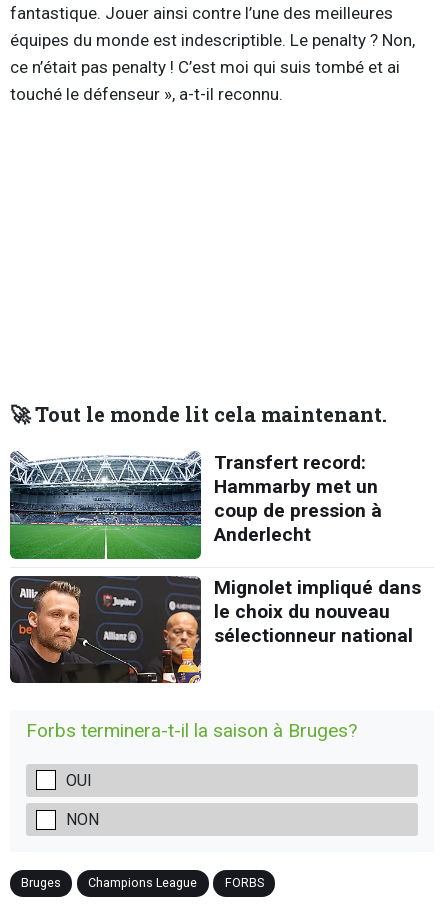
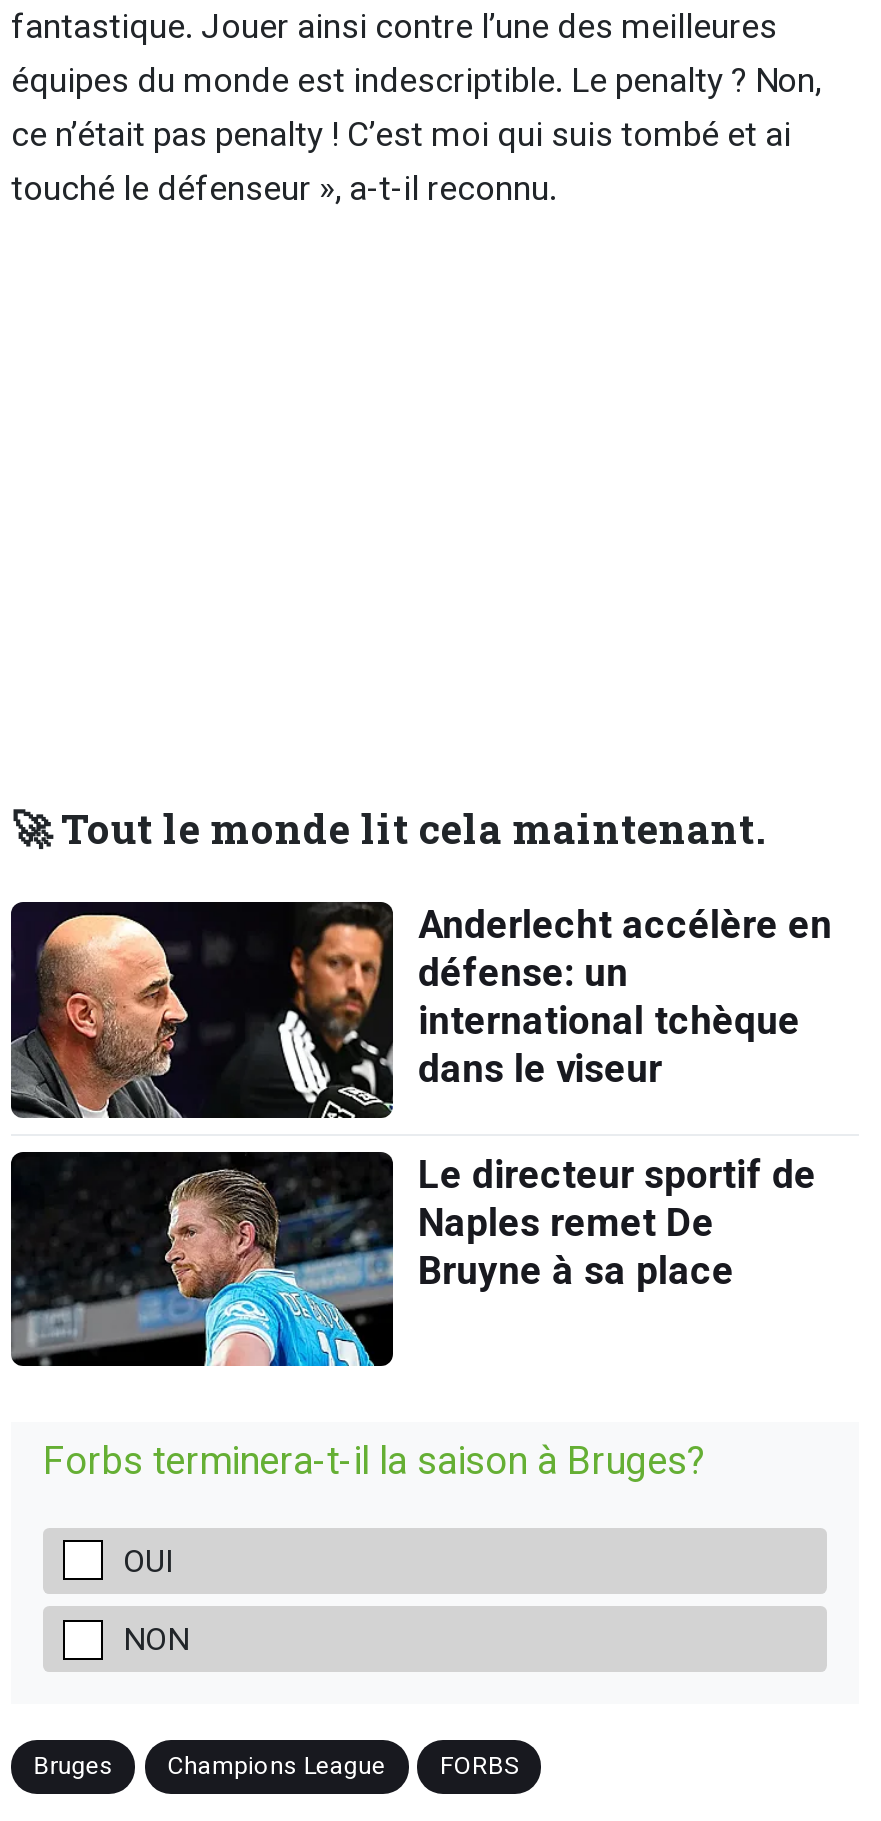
[9,451,382,560] [image] | Transfert record: | Hammarby met un | coup de pression à | Anderlecht -> [9,900,832,1120] [image] | Anderlecht accélère en | défense: un | international tchèque | dans le viseur
[10,575,421,684] [image] | Mignolet impliqué dans | le choix du nouveau | sélectionneur national -> [11,1150,816,1368] [image] | Le directeur sportif de | Naples remet De | Bruyne à sa place

